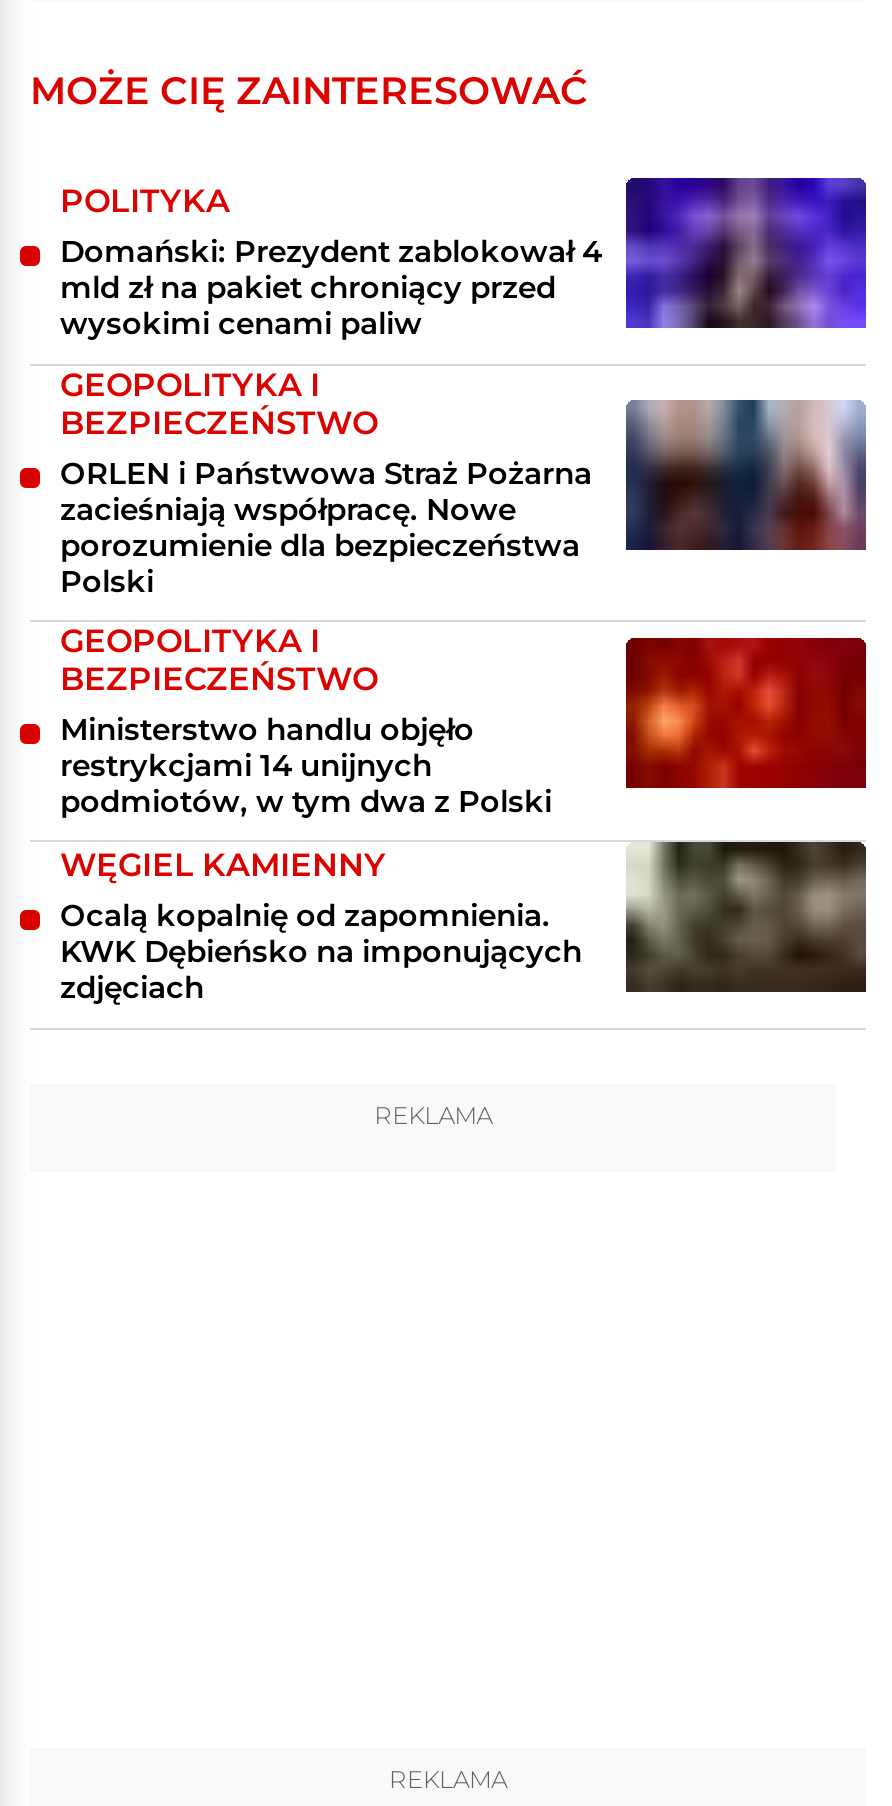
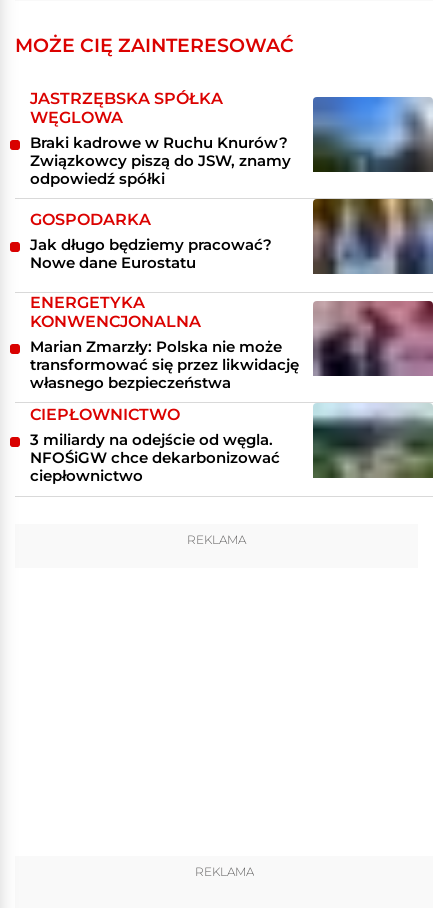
[60,176,868,344] [image] | POLITYKA | Domański: Prezydent zablokował 4 | mld zł na pakiet chroniący przed | wysokimi cenami paliw -> [30,89,434,188] [image] | JASTRZĘBSKA SPÓŁKA | WĘGLOWA | Braki kadrowe w Ruchu Knurów? | Związkowcy piszą do JSW, znamy | odpowiedź spółki
[60,367,866,601] [image] | GEOPOLITYKA I | BEZPIECZEŃSTWO | ORLEN i Państwowa Straż Pożarna | zacieśniają współpracę. Nowe | porozumienie dla bezpieczeństwa | Polski -> [30,198,433,275] [image] | GOSPODARKA | Jak długo będziemy pracować? | Nowe dane Eurostatu
[60,623,868,821] [image] | GEOPOLITYKA I | BEZPIECZEŃSTWO | Ministerstwo handlu objęło | restrykcjami 14 unijnych | podmiotów, w tym dwa z Polski -> [30,293,434,392] [image] | ENERGETYKA | KONWENCJONALNA | Marian Zmarzły: Polska nie może | transformować się przez likwidację | własnego bezpieczeństwa
[60,840,866,1006] [image] | WĘGIEL KAMIENNY | Ocalą kopalnię od zapomnienia. | KWK Dębieńsko na imponujących | zdjęciach -> [30,403,433,485] [image] | CIEPŁOWNICTWO | 3 miliardy na odejście od węgla. | NFOŚiGW chce dekarbonizować | ciepłownictwo

